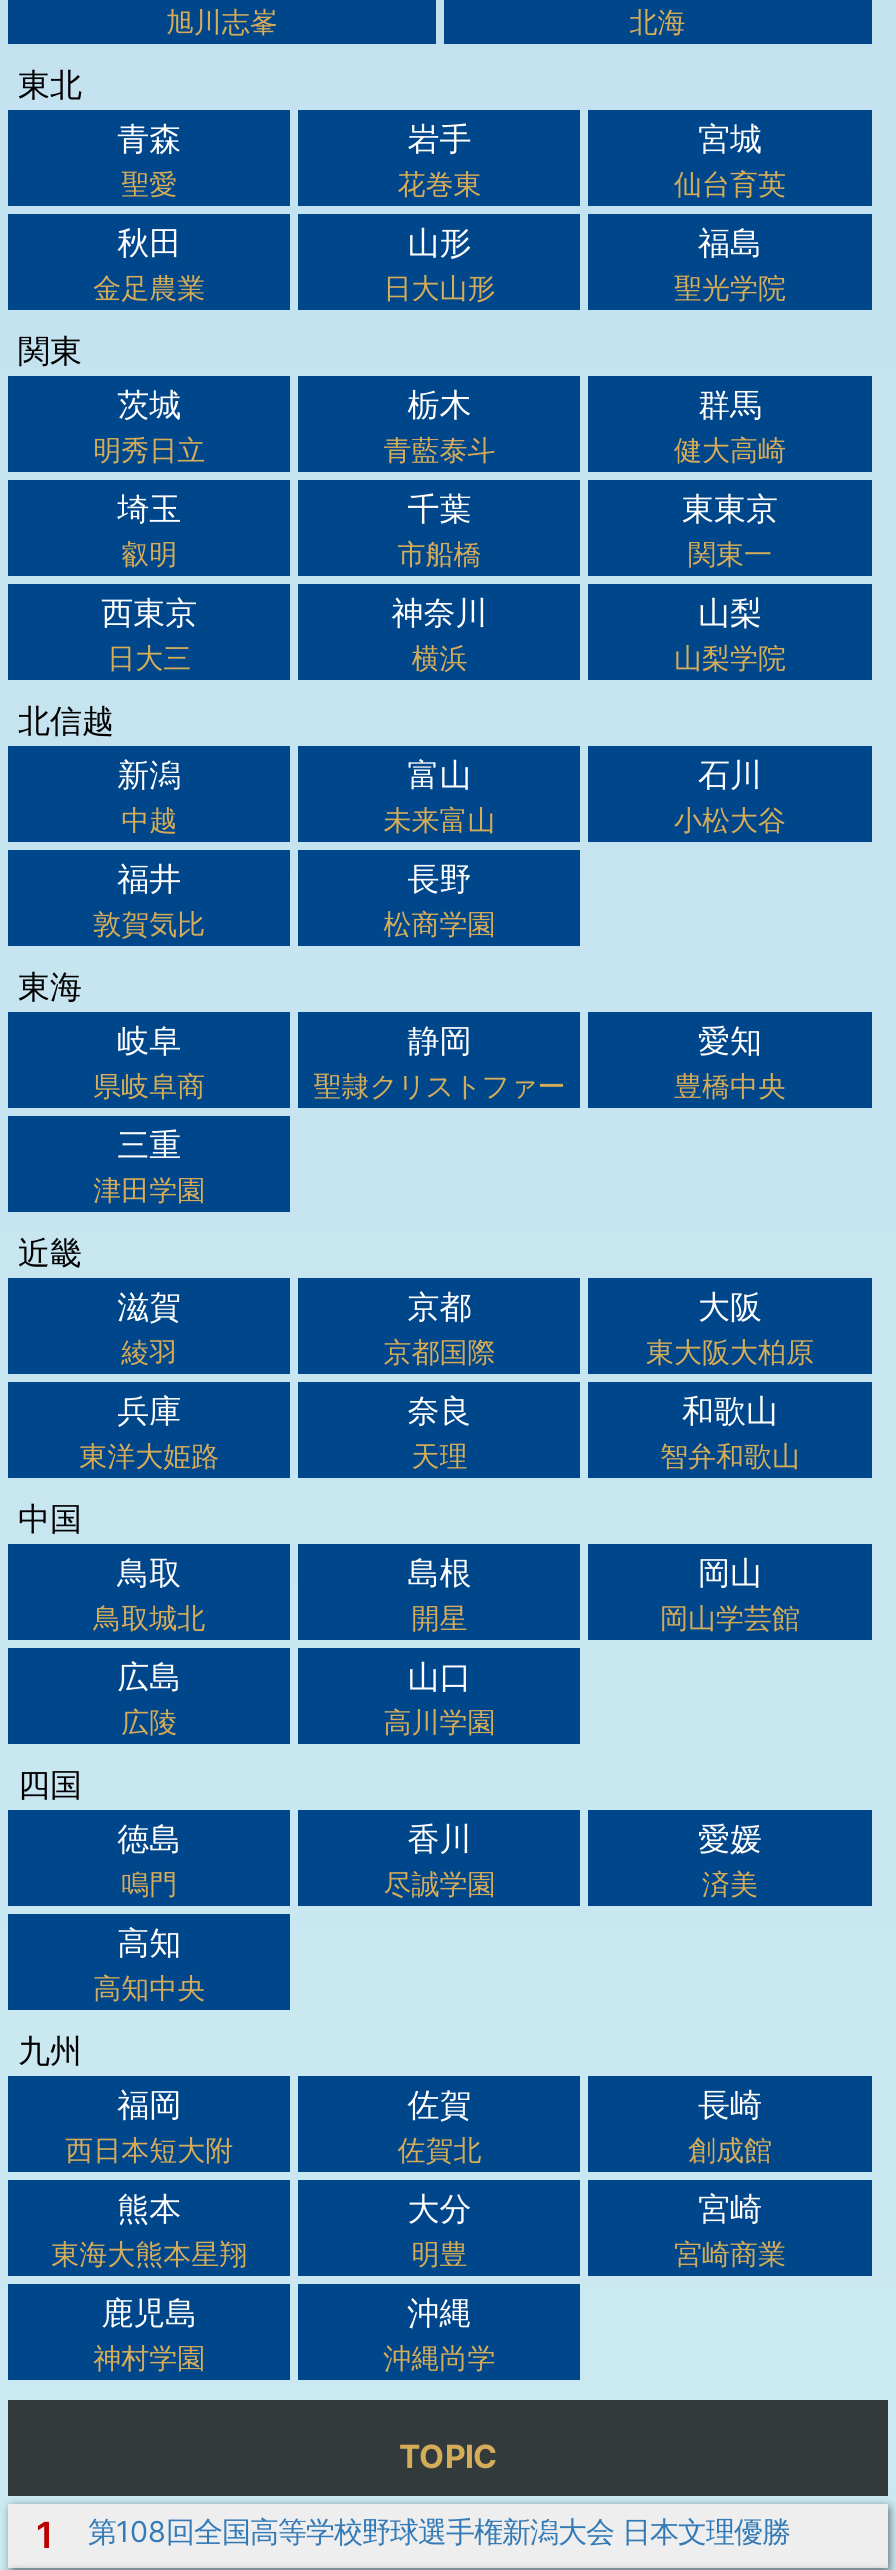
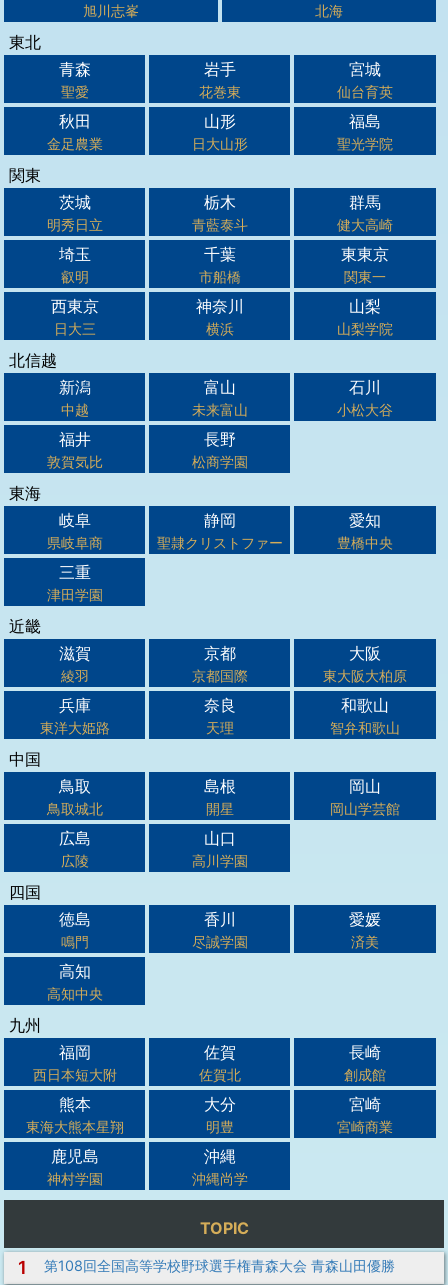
[88,2515,790,2549] 第108回全国高等学校野球選手権新潟大会 日本文理優勝 -> [44,1257,395,1274] 第108回全国高等学校野球選手権青森大会 青森山田優勝

